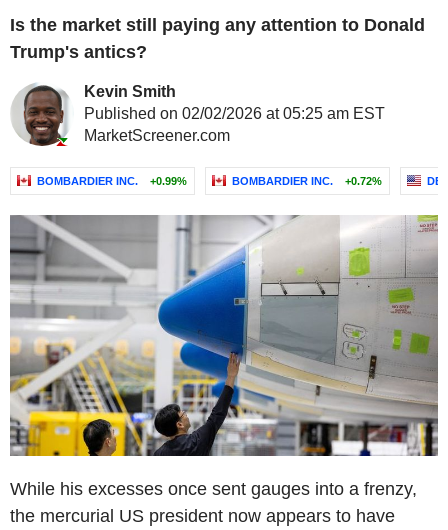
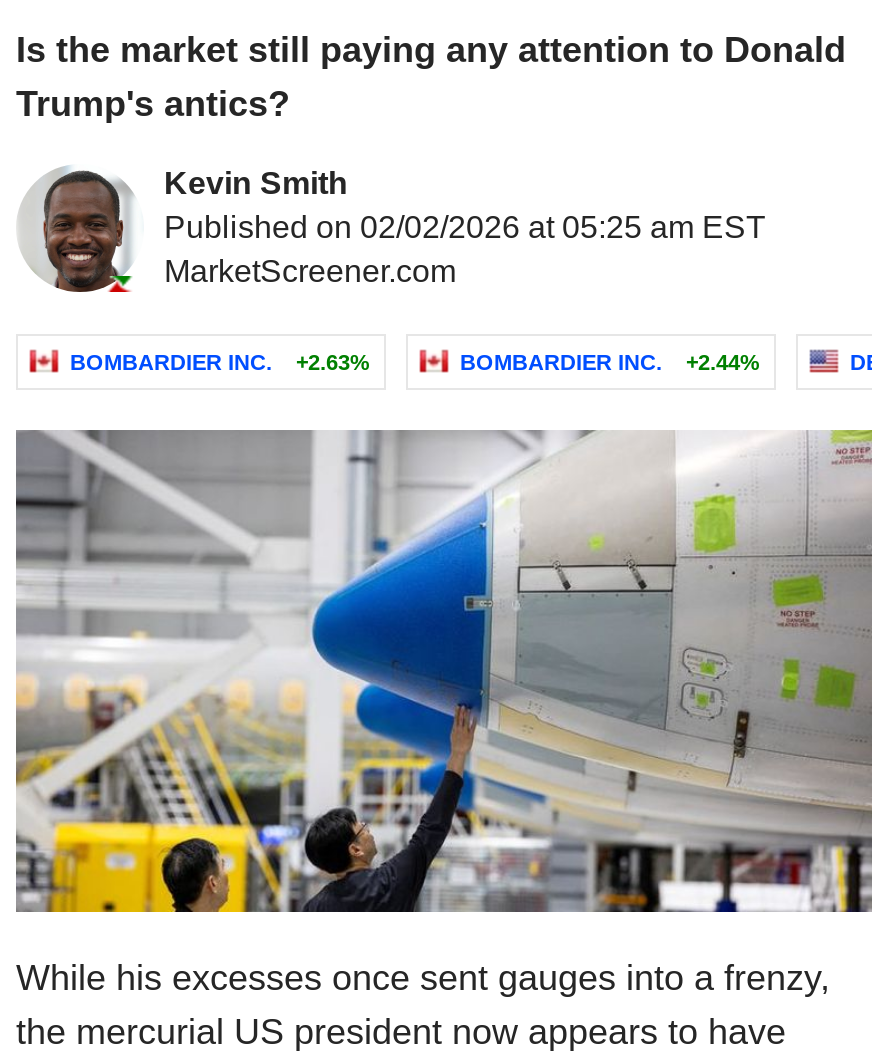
[37,175,187,187] BOMBARDIER INC. +0.99% -> [70,350,370,374] BOMBARDIER INC. +2.63%
[232,175,382,187] BOMBARDIER INC. +0.72% -> [460,350,760,374] BOMBARDIER INC. +2.44%

